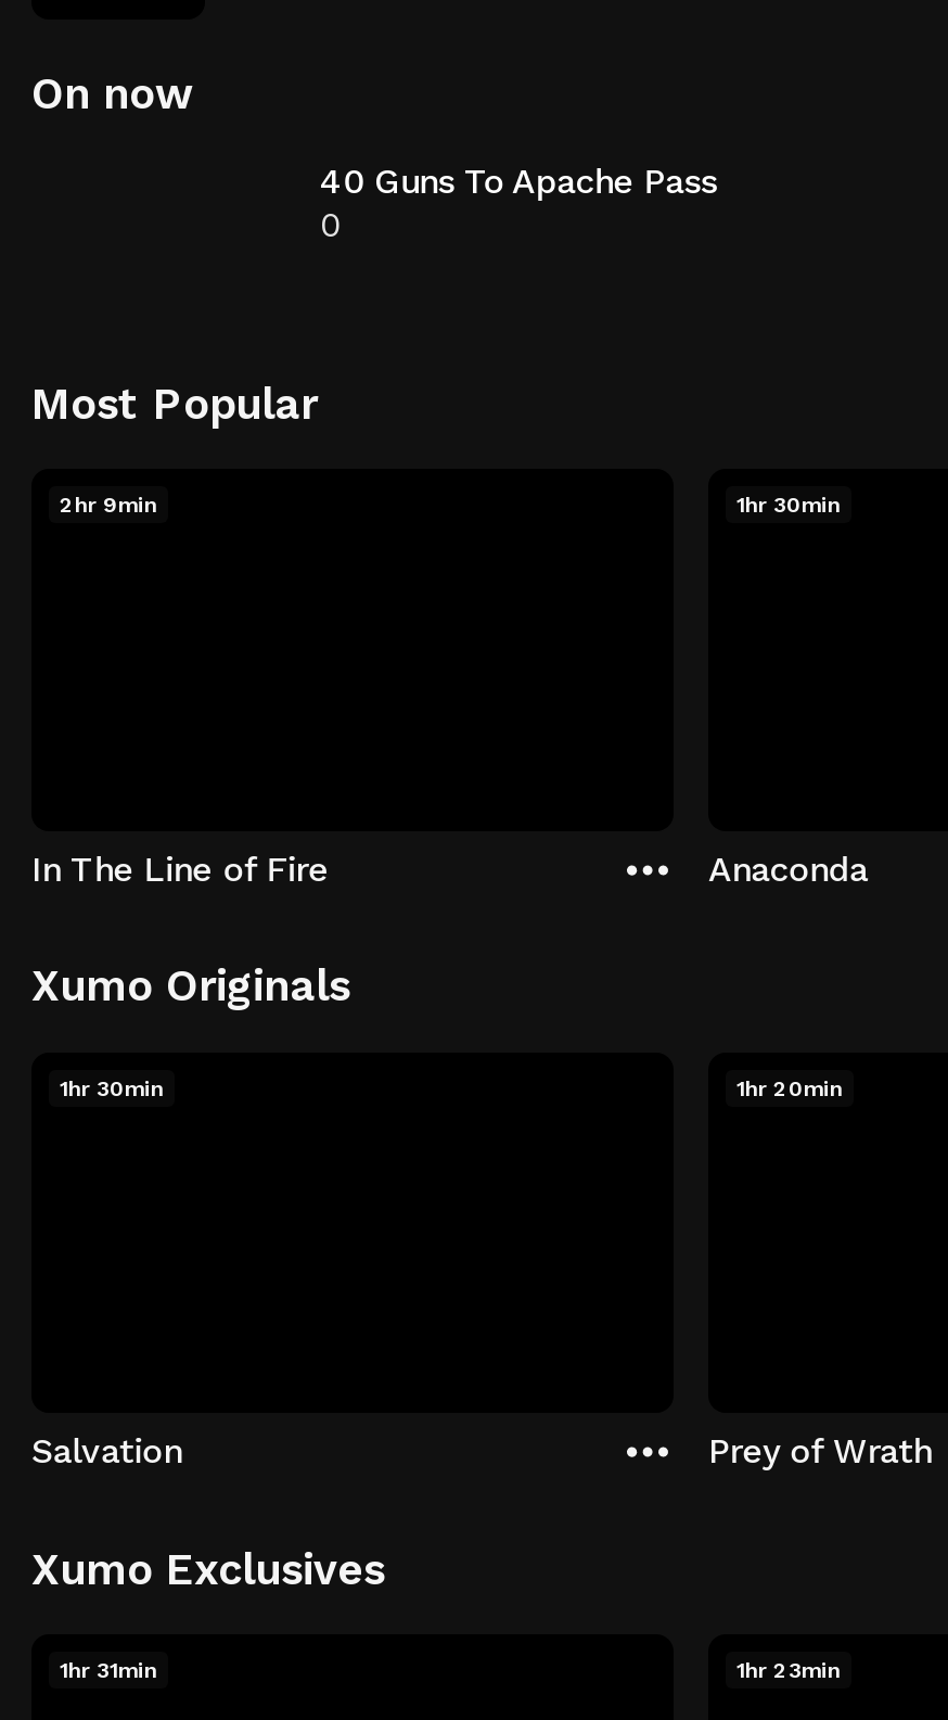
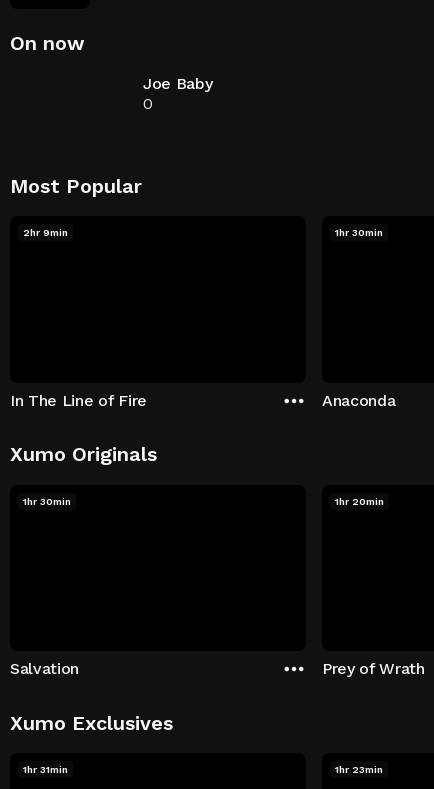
[320,161,717,202] 40 Guns To Apache Pass -> [143,74,212,93] Joe Baby

